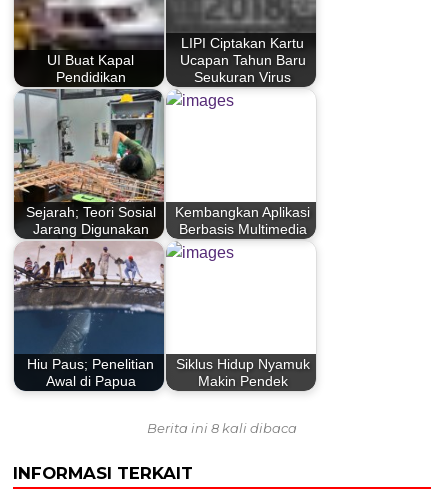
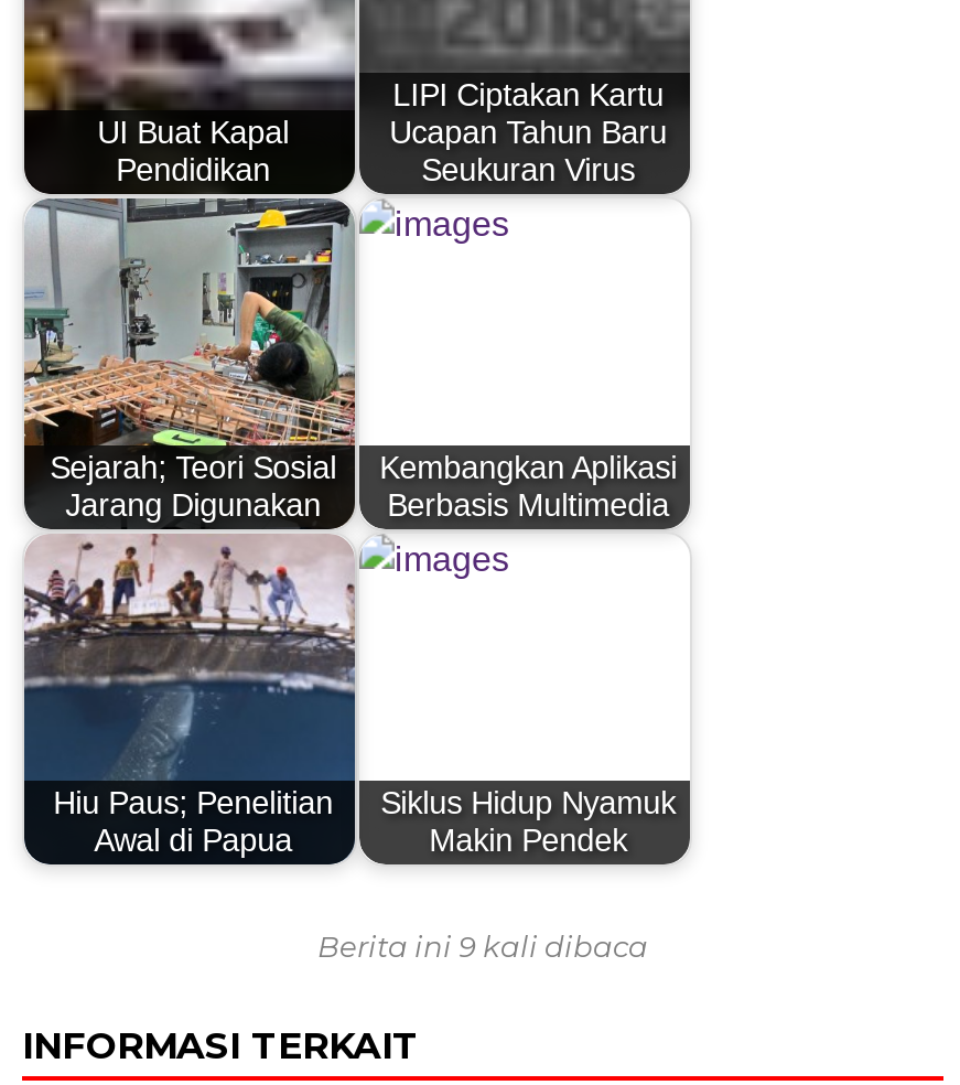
[147,420,297,436] Berita ini 8 kali dibaca -> [317,927,648,962] Berita ini 9 kali dibaca

